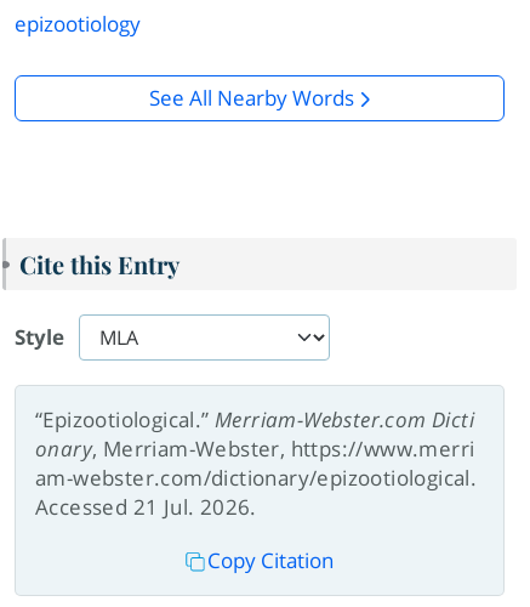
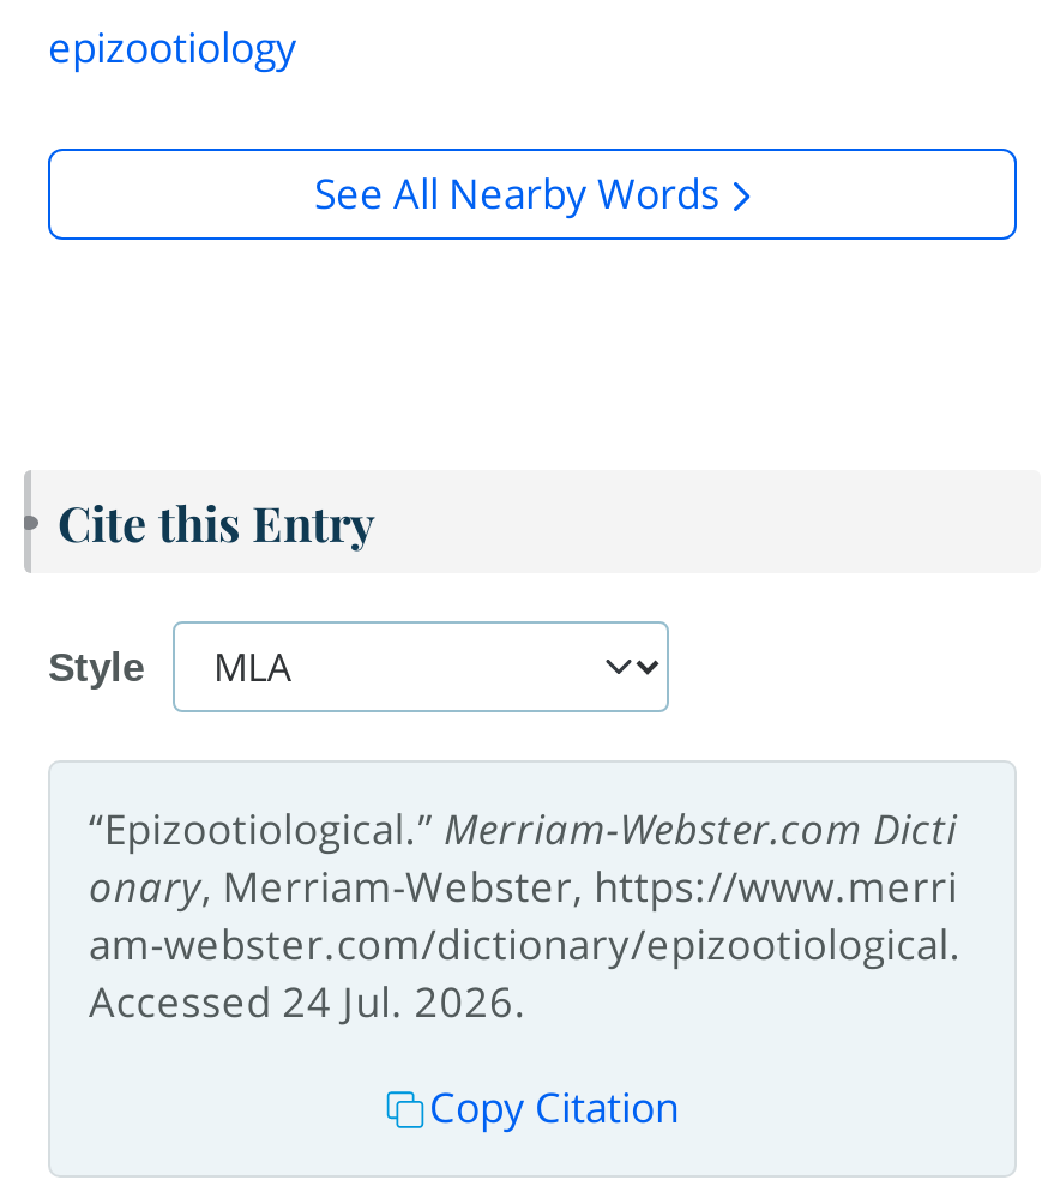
[35,493,257,521] Accessed 21 Jul. 2026. -> [89,974,527,1029] Accessed 24 Jul. 2026.

